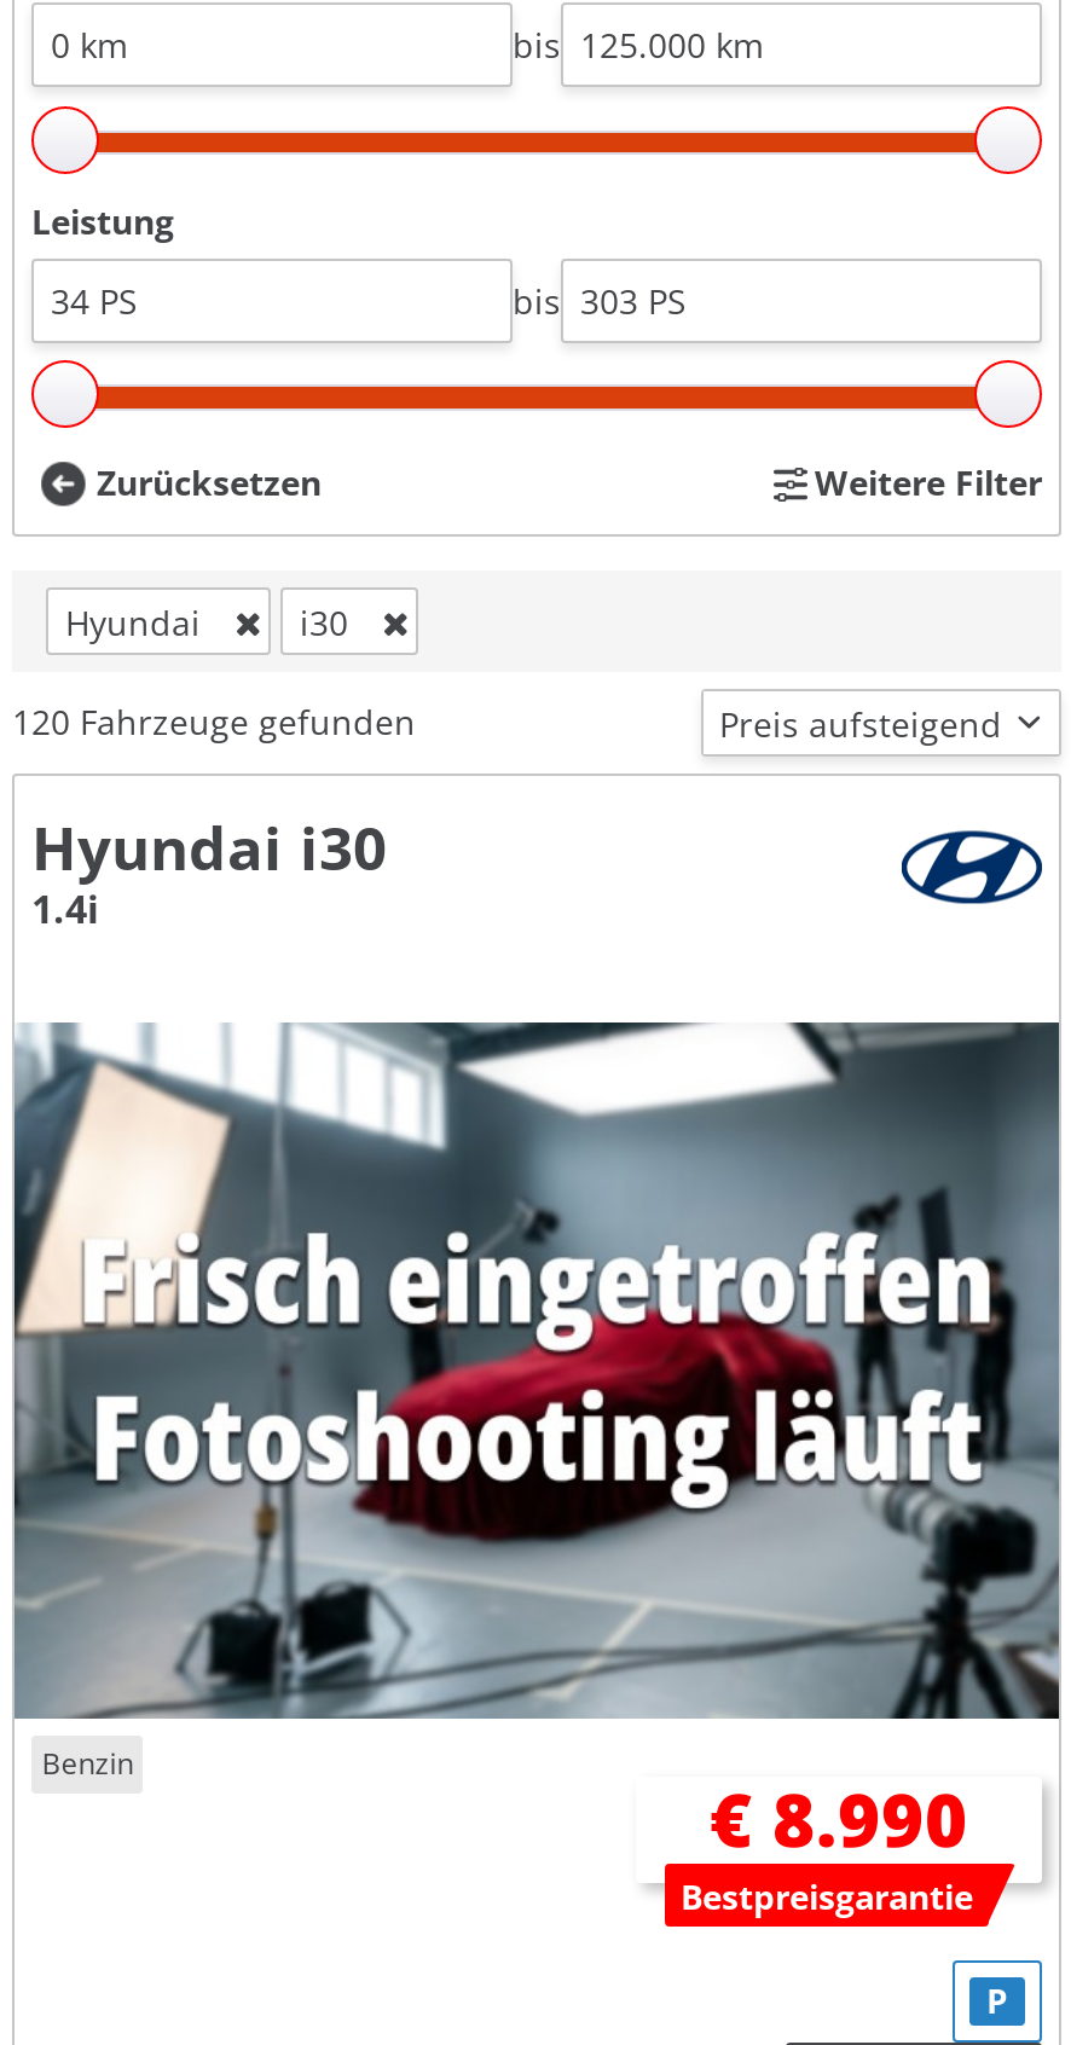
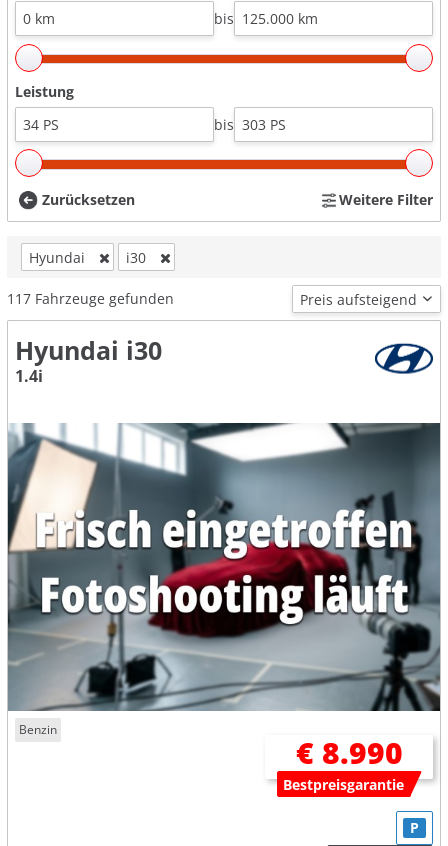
[12,700,416,745] 120 Fahrzeuge gefunden -> [7,289,174,308] 117 Fahrzeuge gefunden

